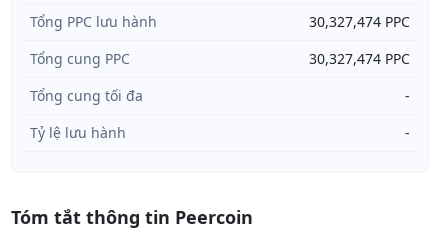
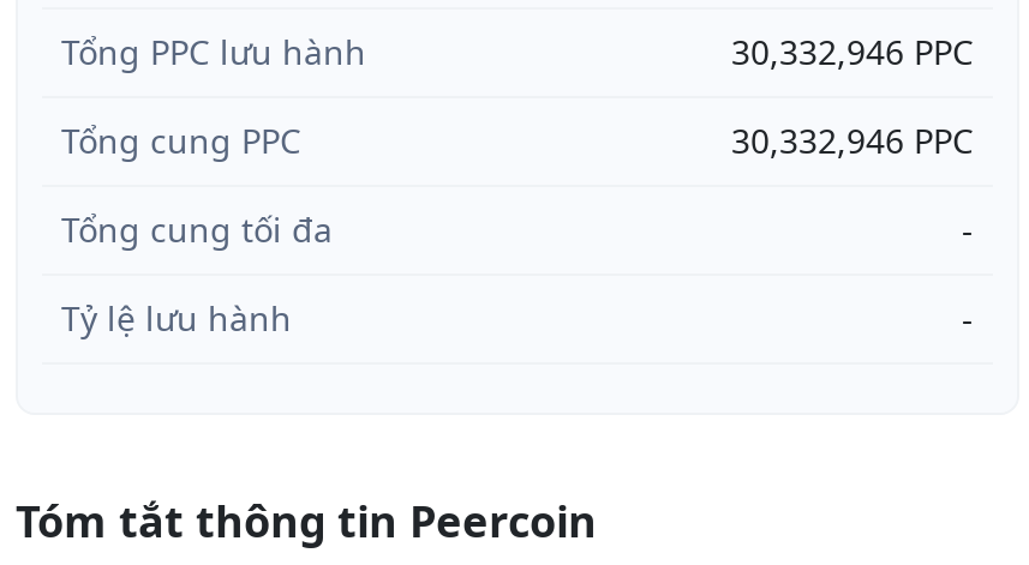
[309,12,410,31] 30,327,474 PPC -> [731,28,974,74] 30,332,946 PPC
[309,49,410,68] 30,327,474 PPC -> [731,117,974,162] 30,332,946 PPC

